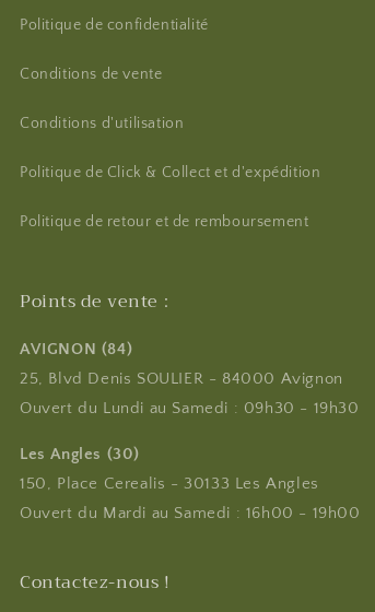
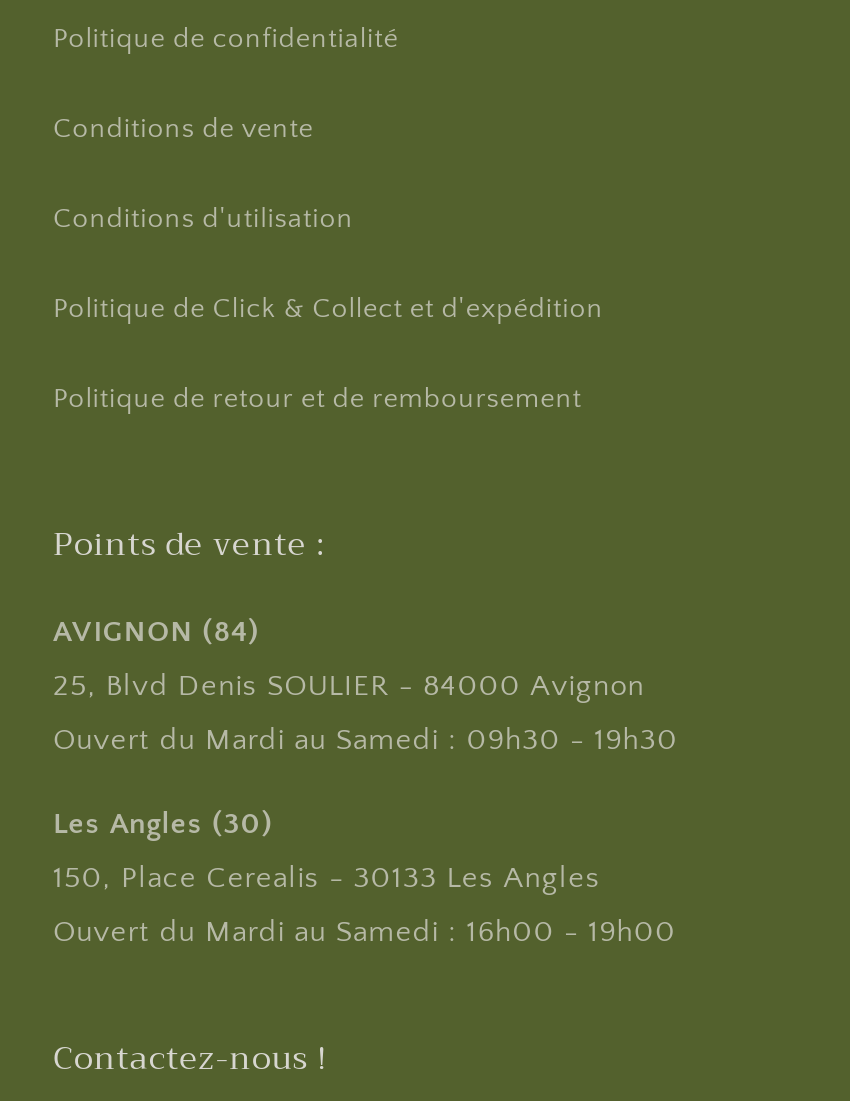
[20,399,359,418] Ouvert du Lundi au Samedi : 09h30 - 19h30 -> [53,723,678,757] Ouvert du Mardi au Samedi : 09h30 - 19h30

